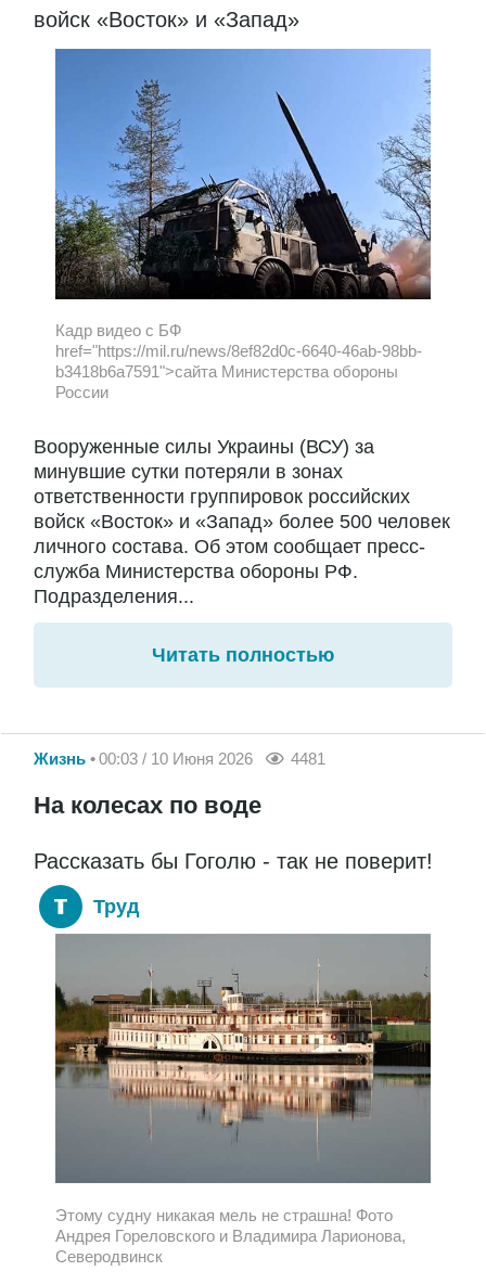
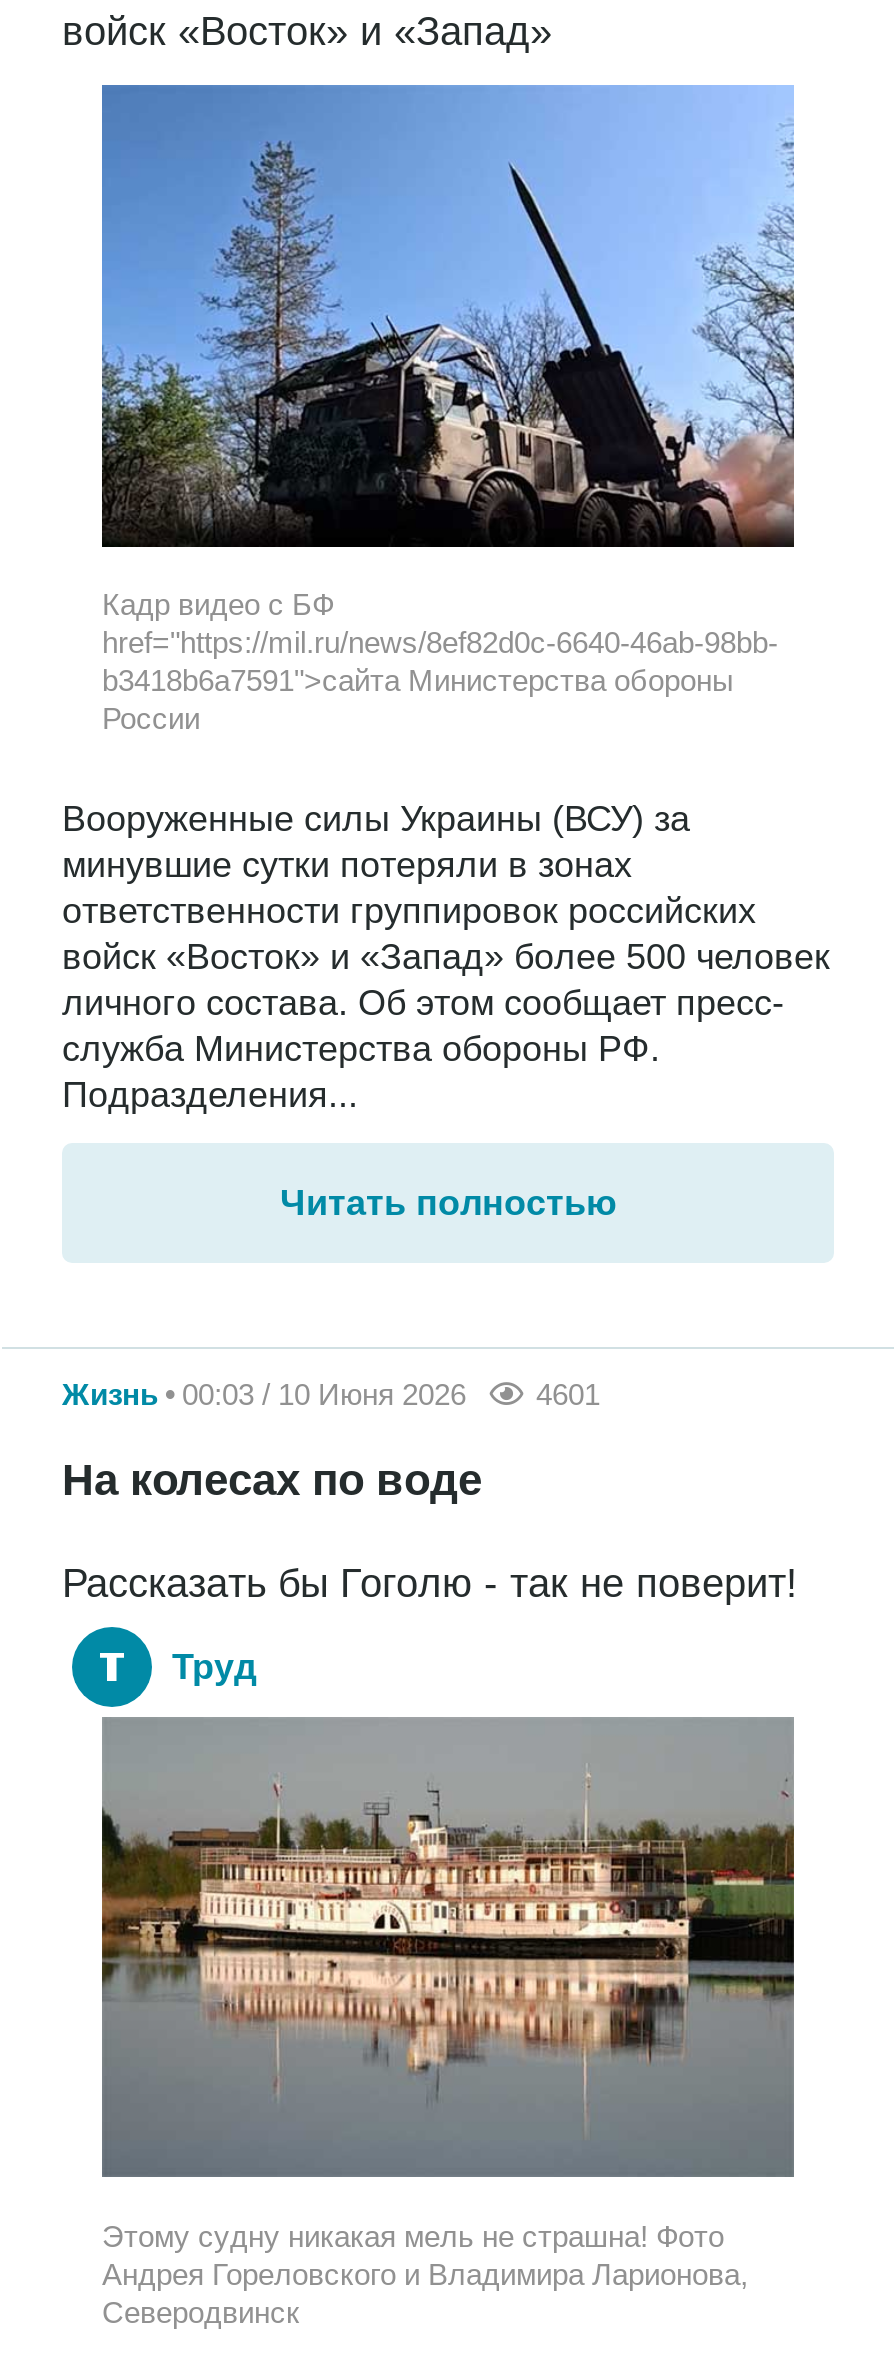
[291,750,325,768] 4481 -> [536,1378,600,1412] 4601

